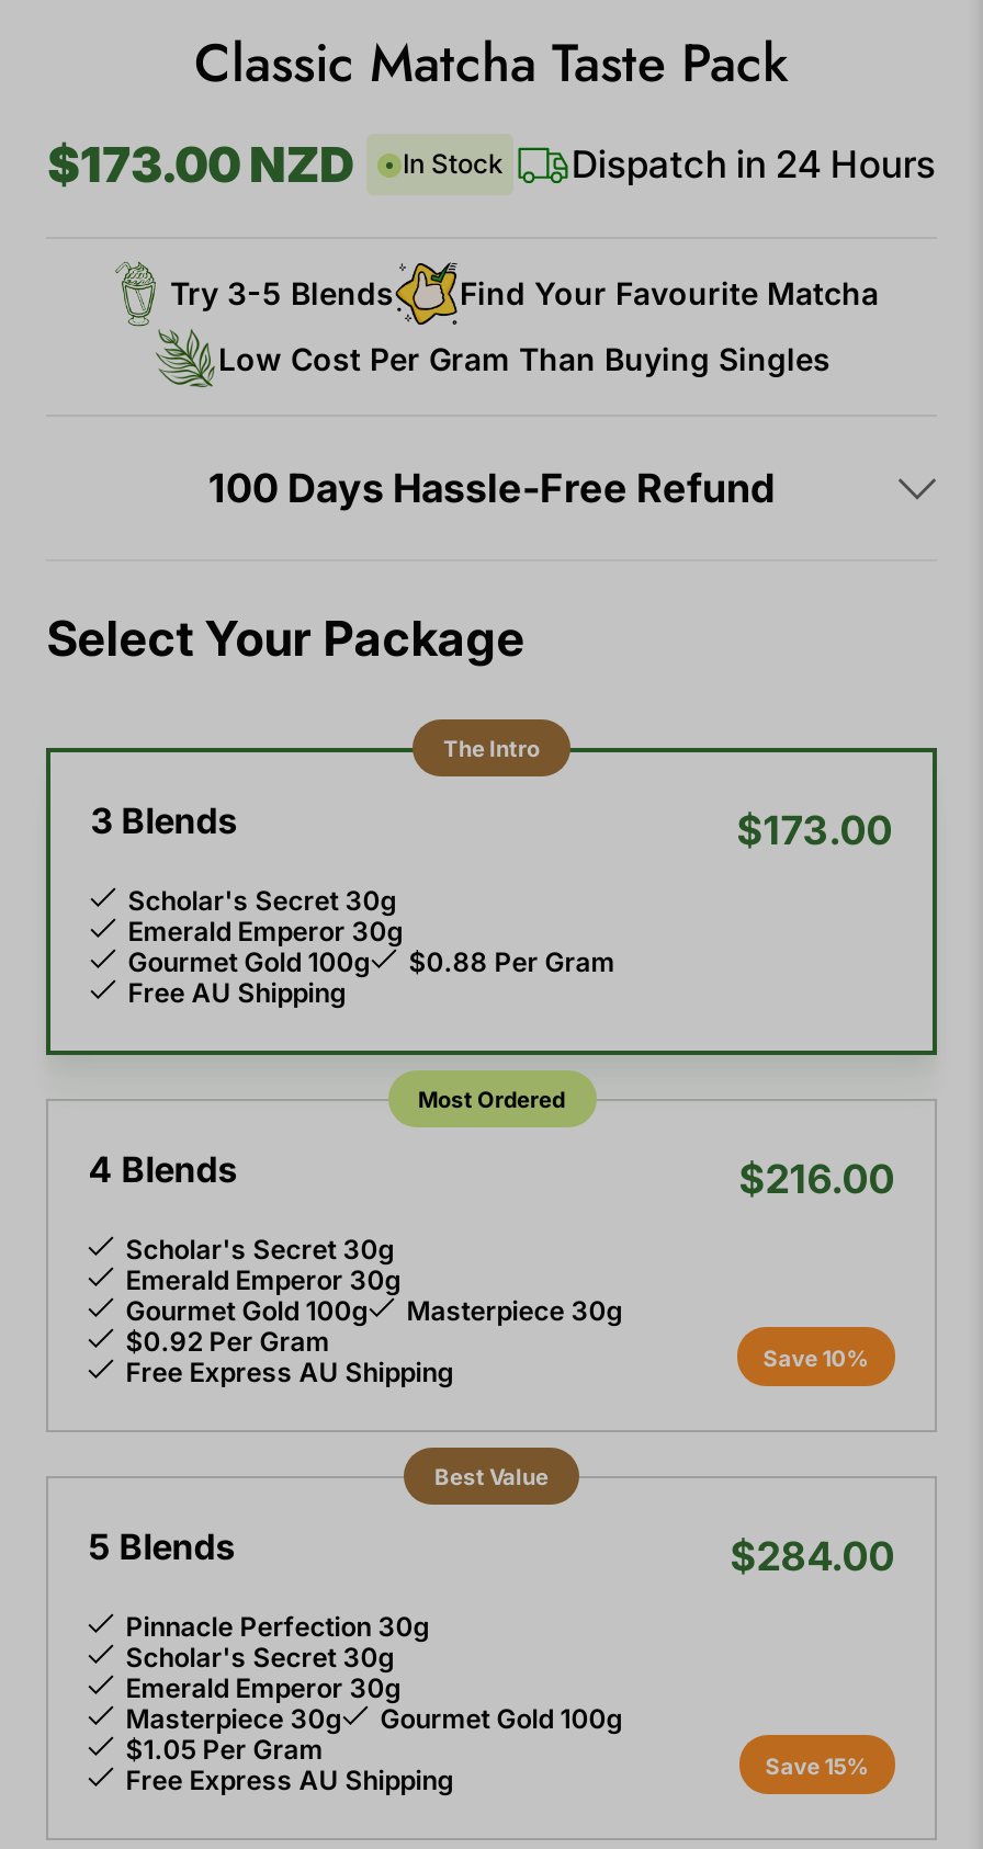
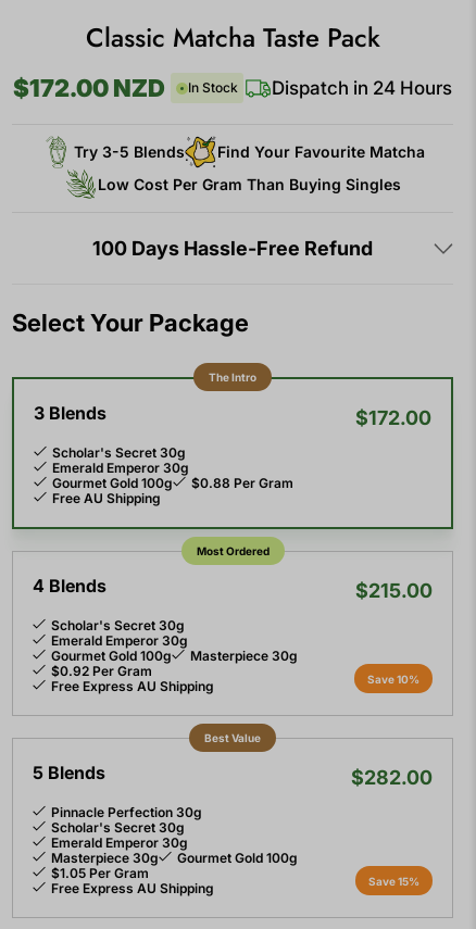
[47,135,504,192] $173.00 NZD In Stock -> [13,73,239,102] $172.00 NZD In Stock
[737,807,893,853] $173.00 -> [355,406,431,429] $172.00
[739,1156,895,1202] $216.00 -> [355,579,432,602] $215.00
[730,1533,895,1579] $284.00 -> [351,766,432,789] $282.00

